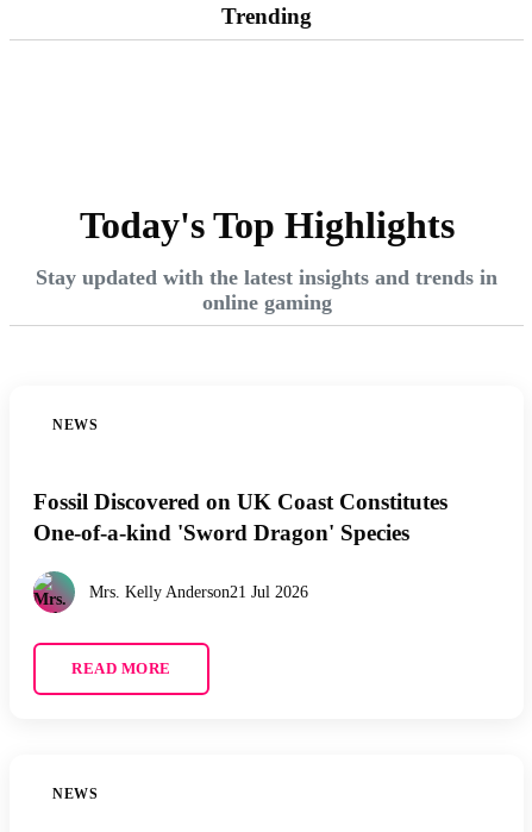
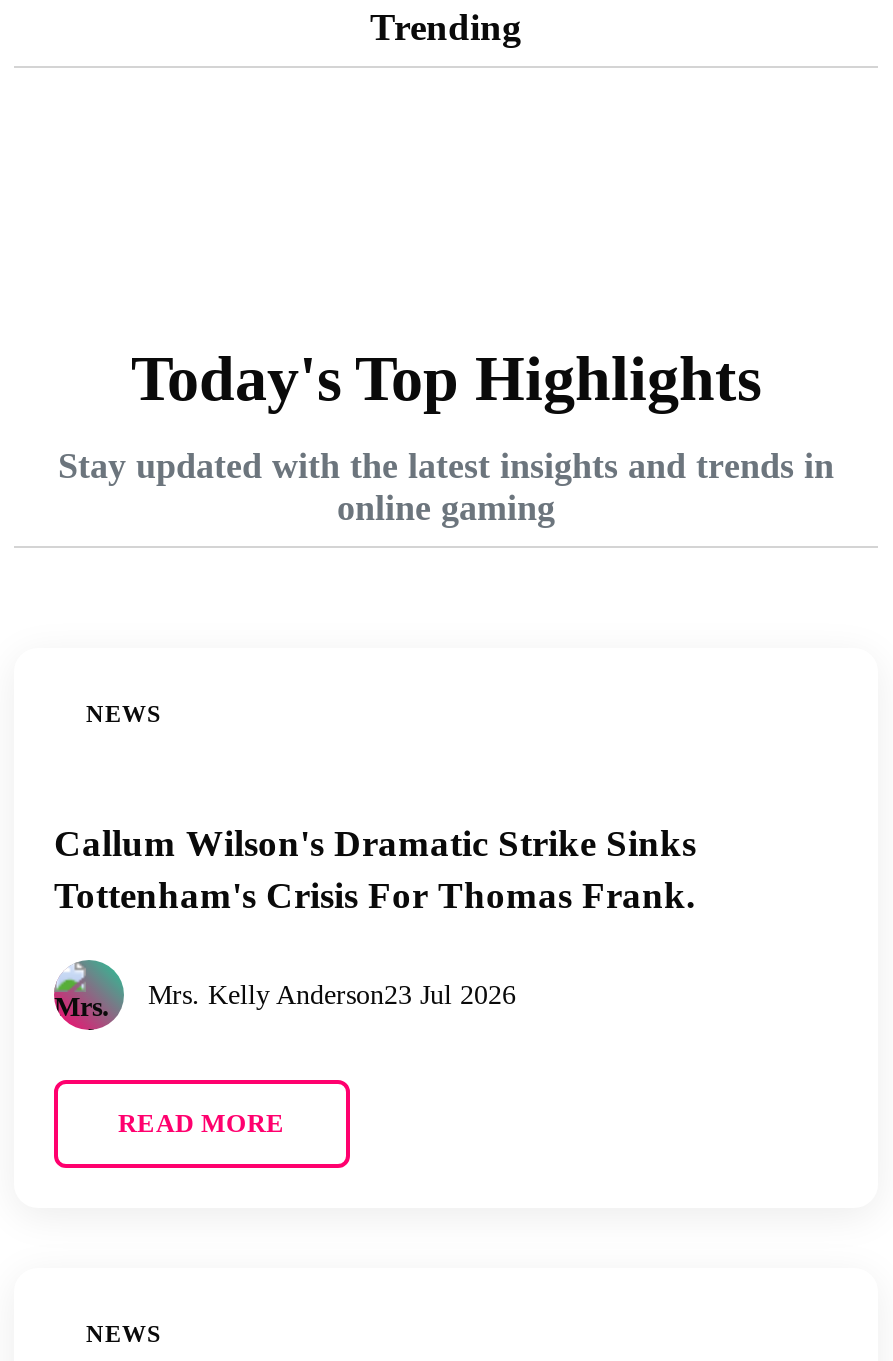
[33,490,447,546] Fossil Discovered on UK Coast Constitutes | One-of-a-kind 'Sword Dragon' Species -> [54,823,696,917] Callum Wilson's Dramatic Strike Sinks | Tottenham's Crisis For Thomas Frank.
[89,583,308,601] Mrs. Kelly Anderson21 Jul 2026 -> [148,979,516,1009] Mrs. Kelly Anderson23 Jul 2026

